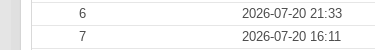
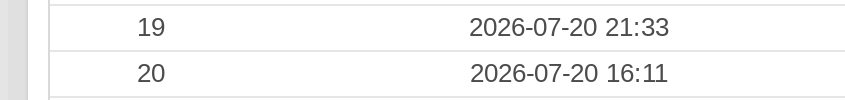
[79,6,86,21] 6 -> [137,12,165,42] 19
[79,29,86,44] 7 -> [137,58,165,88] 20

